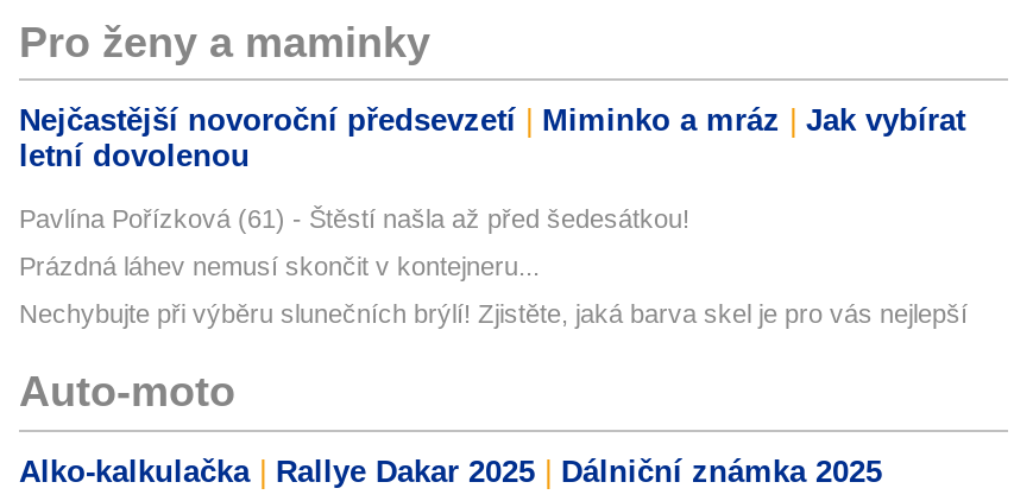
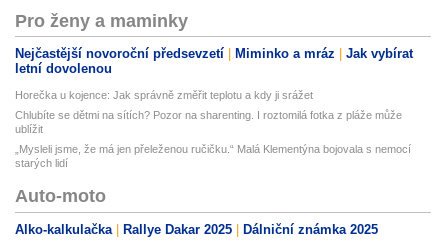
[19,205,689,234] Pavlína Pořízková (61) - Štěstí našla až před šedesátkou! -> [15,89,313,101] Horečka u kojence: Jak správně změřit teplotu a kdy ji srážet
[19,253,540,281] Prázdná láhev nemusí skončit v kontejneru... -> [15,109,402,135] Chlubíte se dětmi na sítích? Pozor na sharenting. I roztomilá fotka z pláže může | ublížit
[19,300,968,329] Nechybujte při výběru slunečních brýlí! Zjistěte, jaká barva skel je pro vás nejlepší -> [15,143,411,169] „Mysleli jsme, že má jen přeleženou ručičku.“ Malá Klementýna bojovala s nemocí | starých lidí

